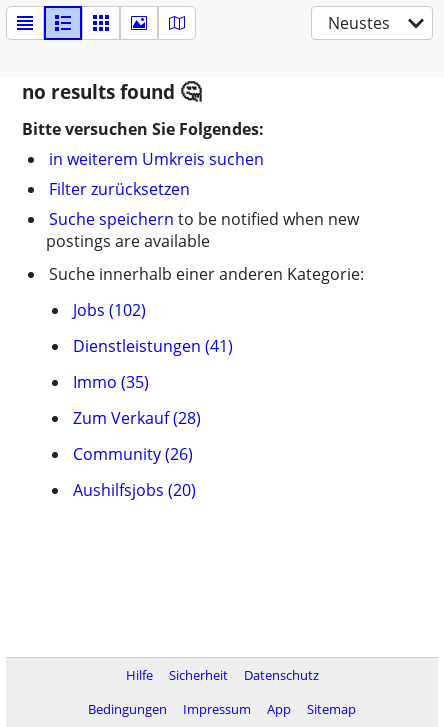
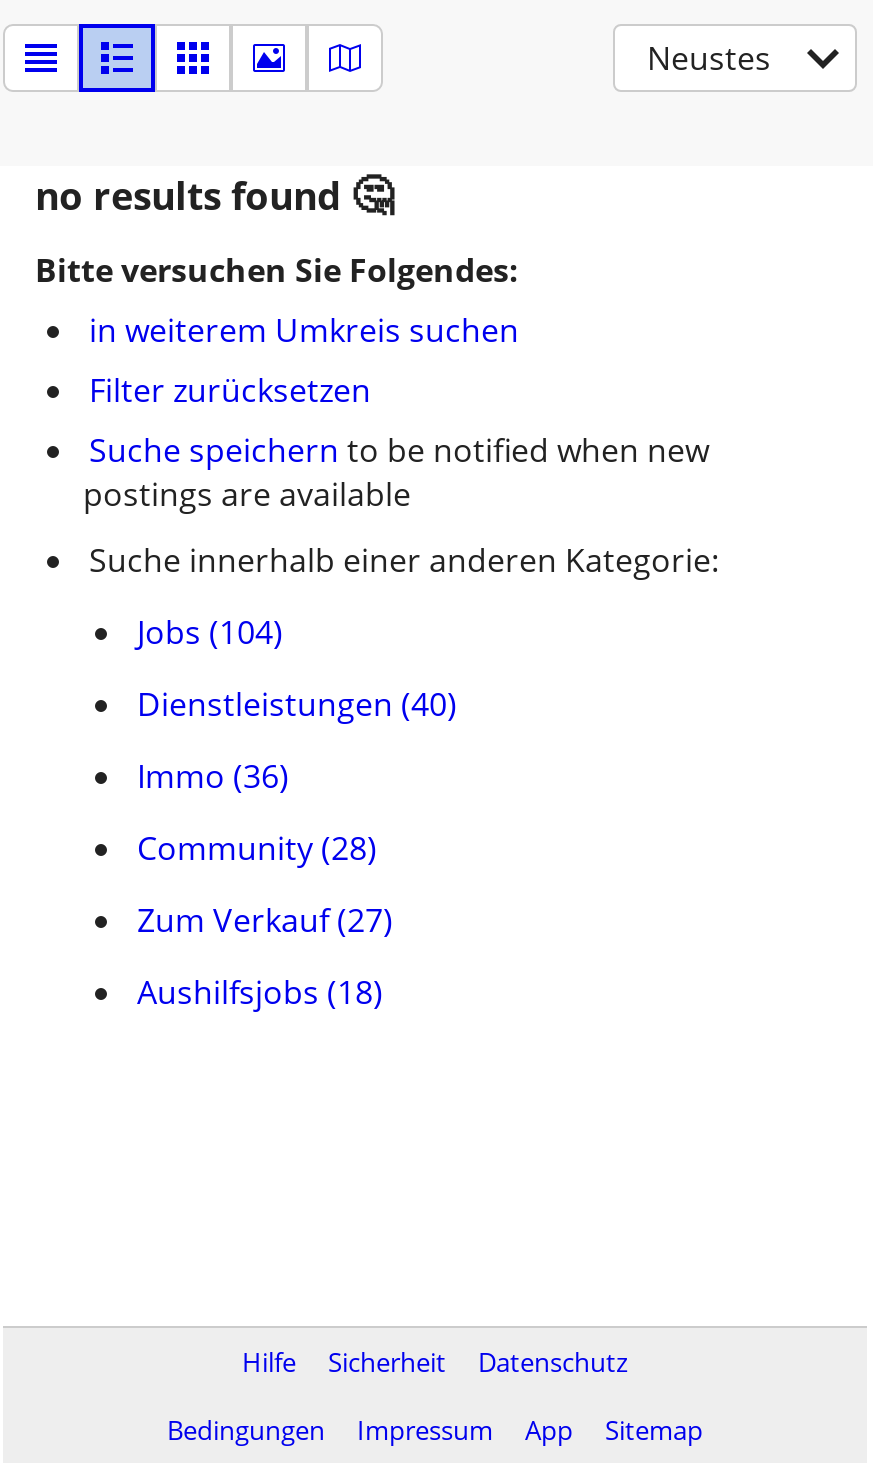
[73,299,146,321] Jobs (102) -> [137,610,283,654] Jobs (104)
[73,335,233,357] Dienstleistungen (41) -> [137,682,457,726] Dienstleistungen (40)
[73,371,149,393] Immo (35) -> [137,754,289,798] Immo (36)
[73,407,201,429] Zum Verkauf (28) -> [137,826,377,870] Community (28)
[73,443,193,465] Community (26) -> [137,898,393,942] Zum Verkauf (27)
[73,479,196,501] Aushilfsjobs (20) -> [137,970,383,1014] Aushilfsjobs (18)

